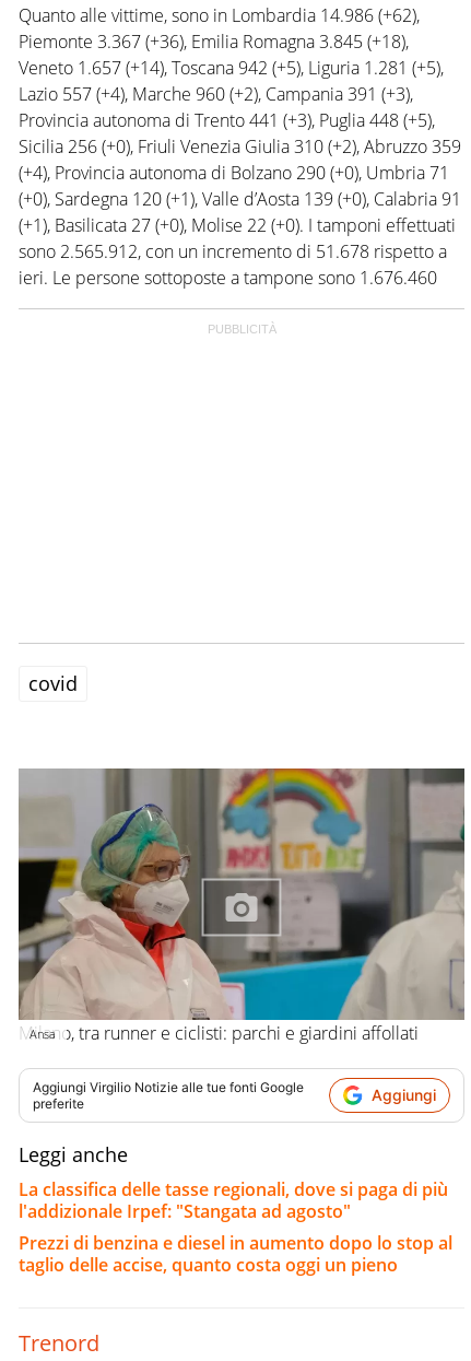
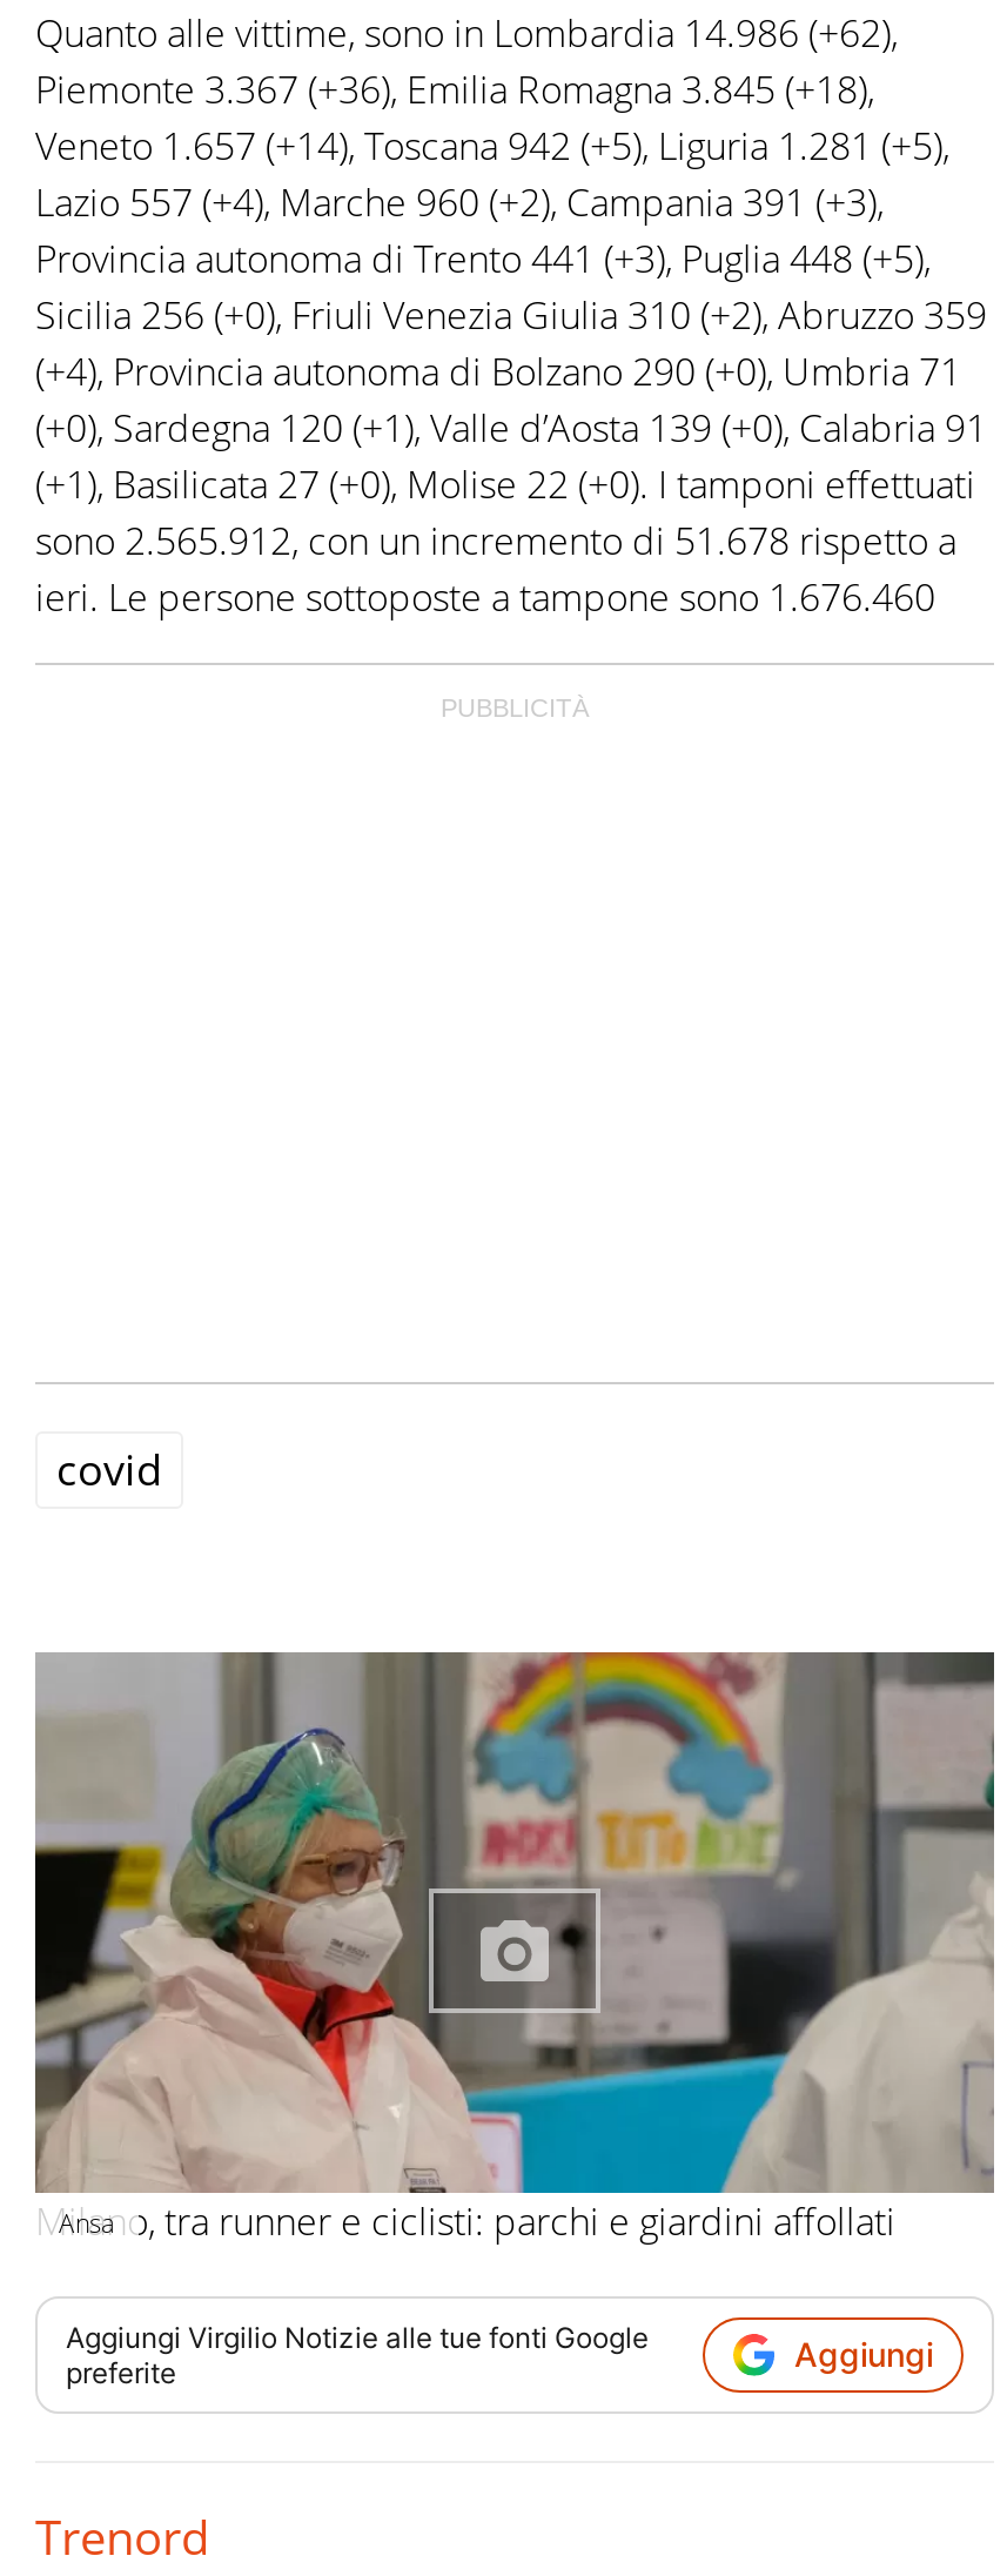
[19,1141,452,1276] Leggi anche | La classifica delle tasse regionali, dove si paga di più | l'addizionale Irpef: "Stangata ad agosto" | Prezzi di benzina e diesel in aumento dopo lo stop al | taglio delle accise, quanto costa oggi un pieno -> none

